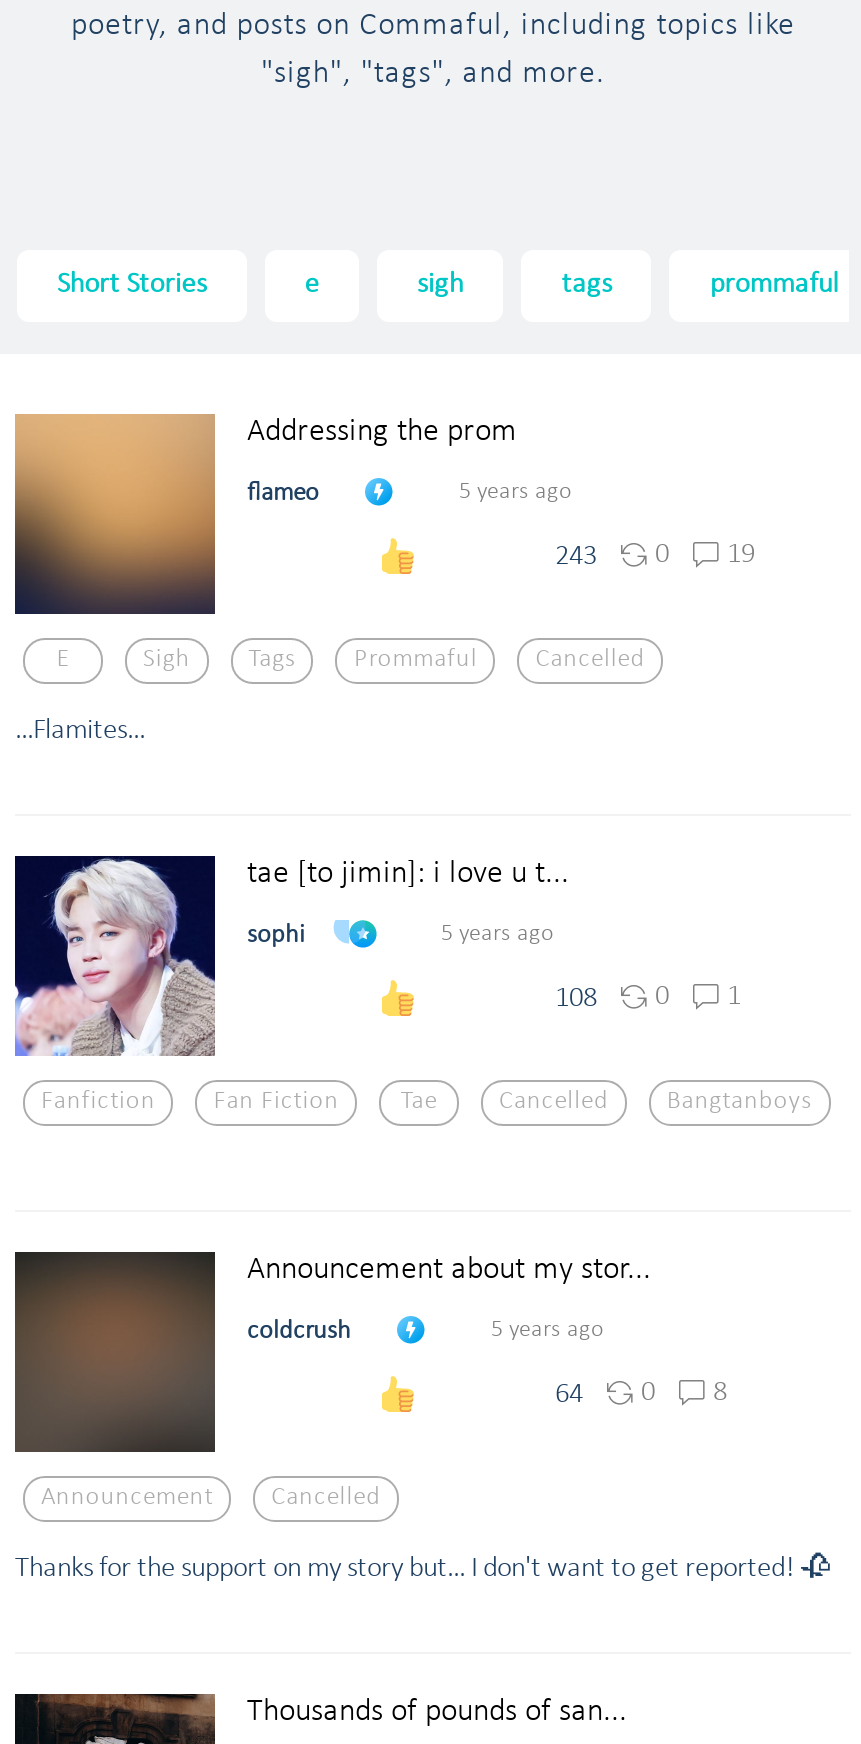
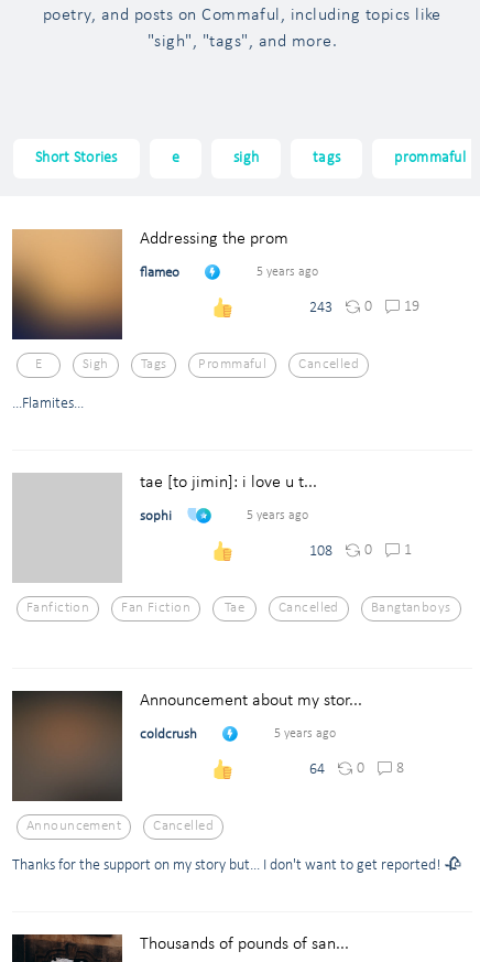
[13,854,217,1056] [image] -> none

